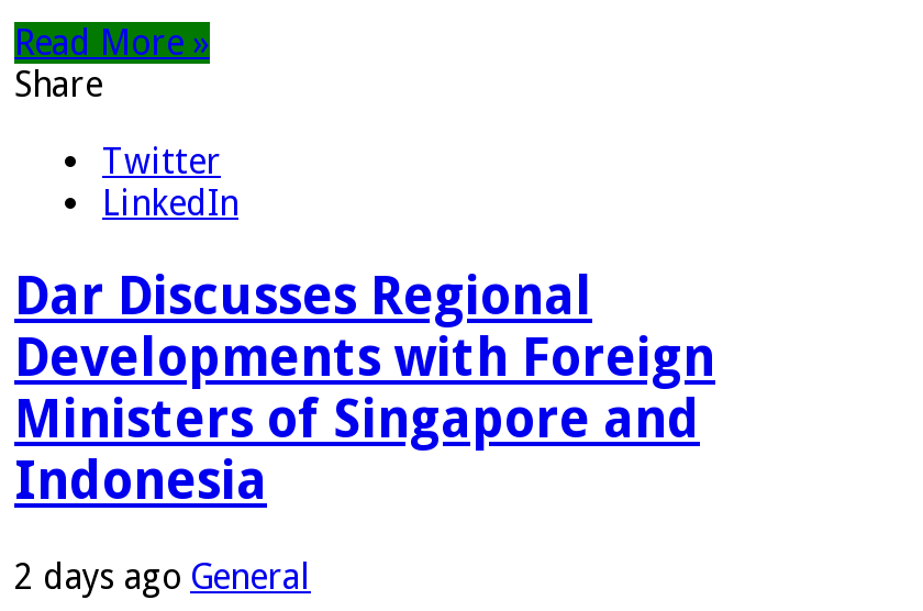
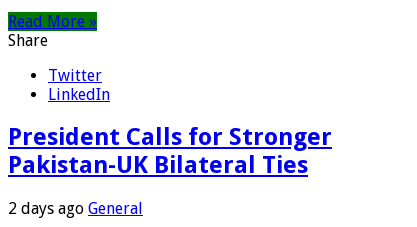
[14,267,715,513] Dar Discusses Regional | Developments with Foreign | Ministers of Singapore and | Indonesia -> [8,123,332,179] President Calls for Stronger | Pakistan-UK Bilateral Ties

